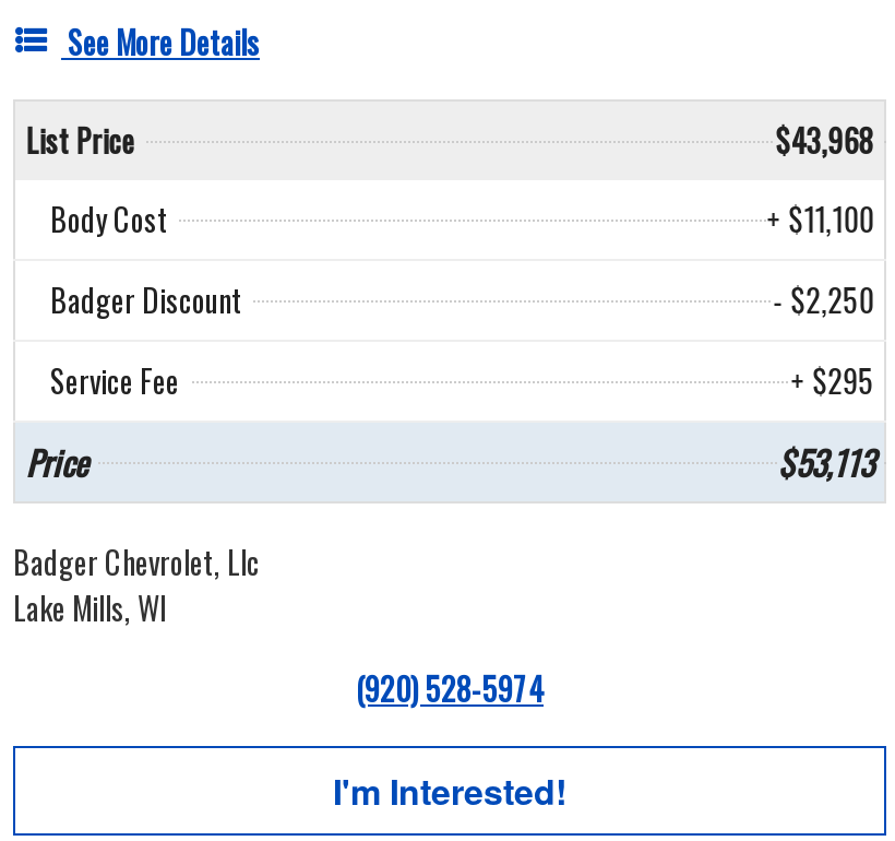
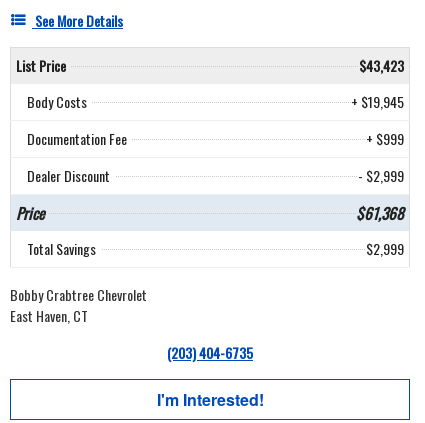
[775,118,874,164] $43,968 -> [359,55,404,76] $43,423
[50,196,874,242] Body Cost | + $11,100 -> [27,91,404,112] Body Costs | + $19,945
[50,277,874,323] Badger Discount | - $2,250 -> [27,128,404,149] Documentation Fee | + $999
[50,358,874,404] Service Fee | + $295 -> [27,165,404,186] Dealer Discount | - $2,999
[13,439,874,712] $53,113 | Badger Chevrolet, Llc | Lake Mills, WI | (920) 528-5974 -> [10,202,404,363] $61,368 | Total Savings | $2,999 | Bobby Crabtree Chevrolet | East Haven, CT | (203) 404-6735

